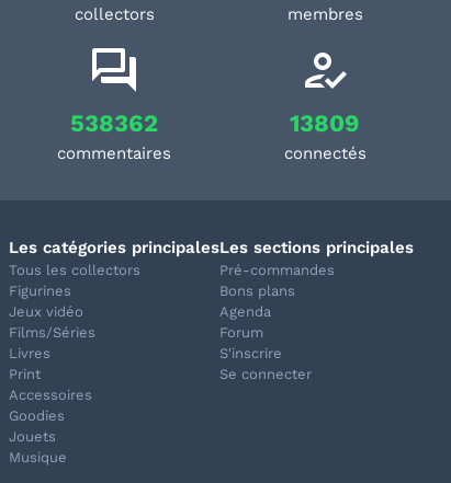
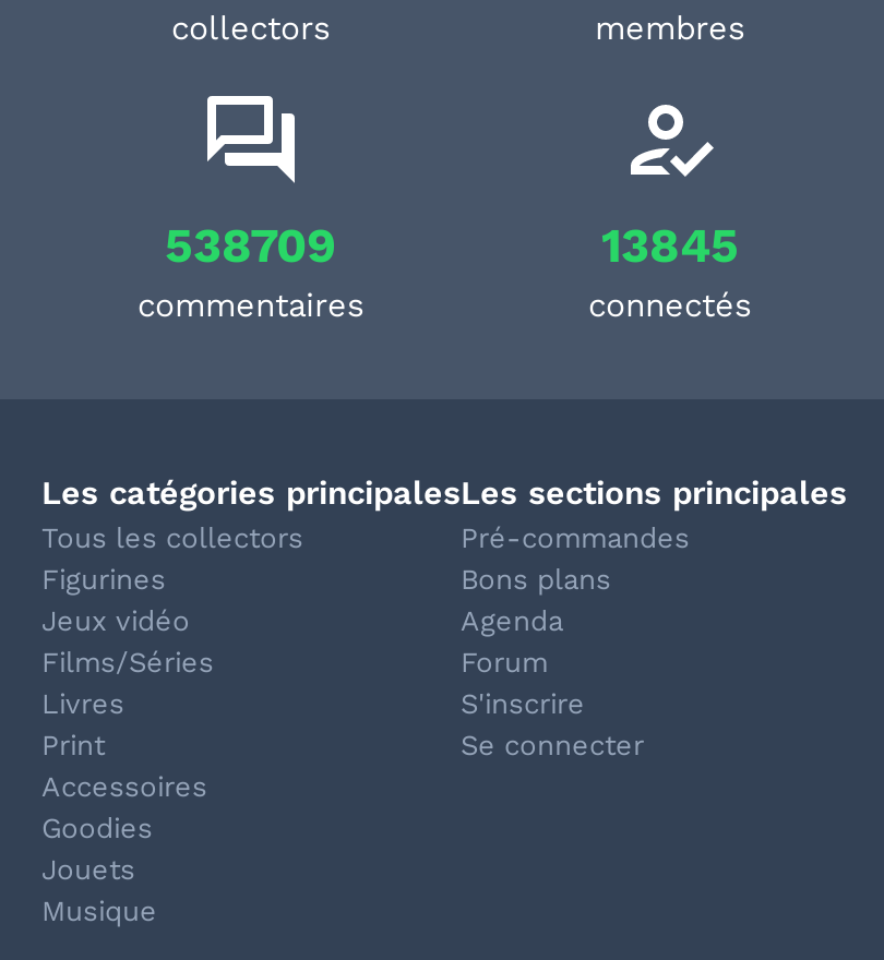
[70,110,158,137] 538362 -> [165,218,337,273] 538709
[290,110,360,137] 13809 -> [601,218,739,273] 13845

